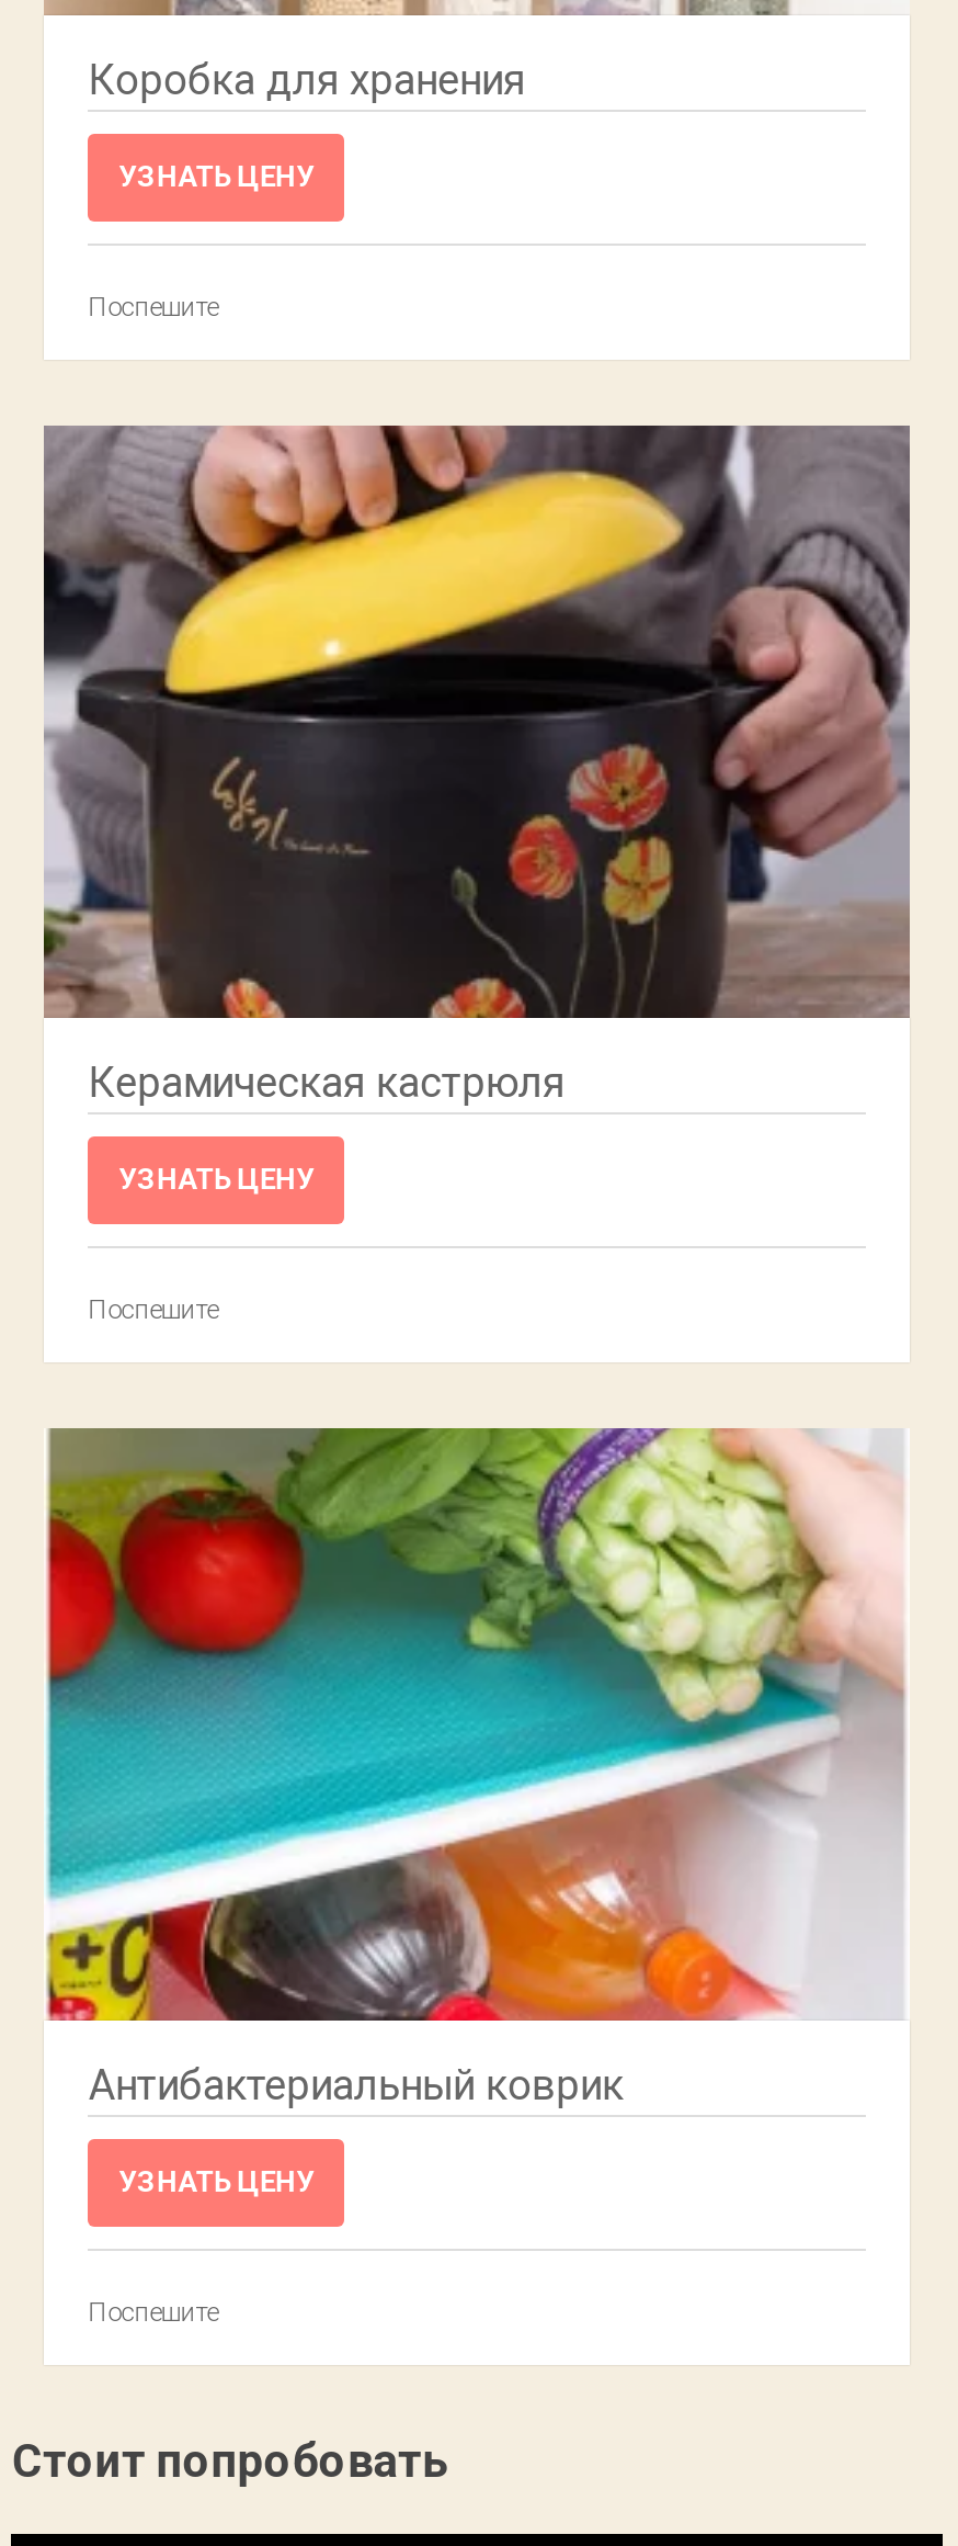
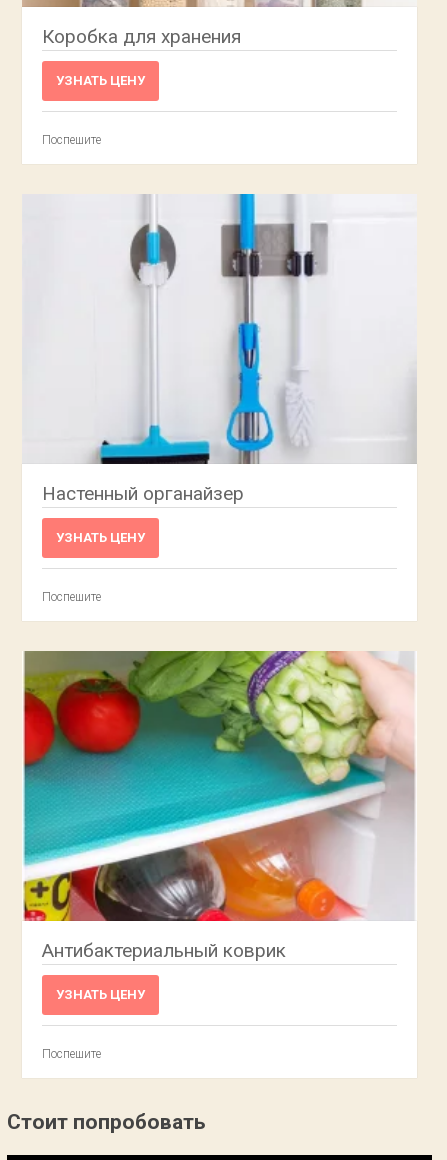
[42,423,912,1107] [image] | Керамическая кастрюля -> [22,193,417,504] [image] | Настенный органайзер

